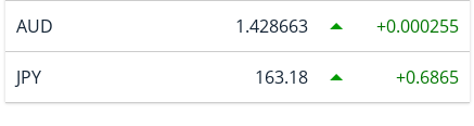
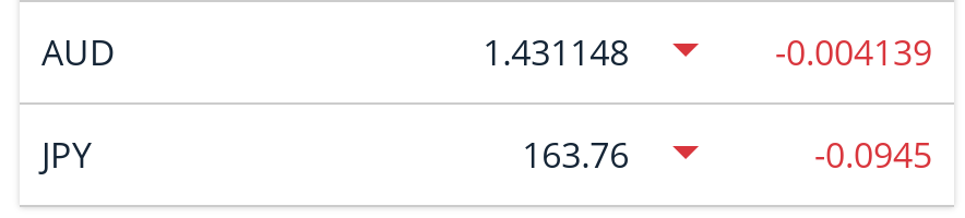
[235,14,308,38] 1.428663 -> [483,29,629,77] 1.431148
[386,14,459,38] 0.000255 -> [775,29,932,77] -0.004139
[255,65,308,89] 163.18 -> [522,131,629,179] 163.76
[406,65,459,89] 0.6865 -> [814,131,932,179] -0.0945

